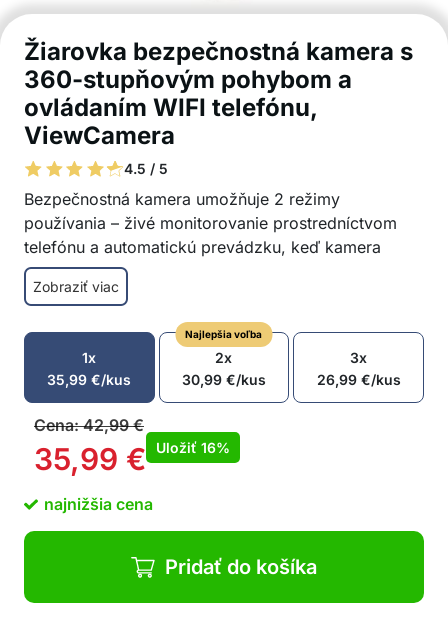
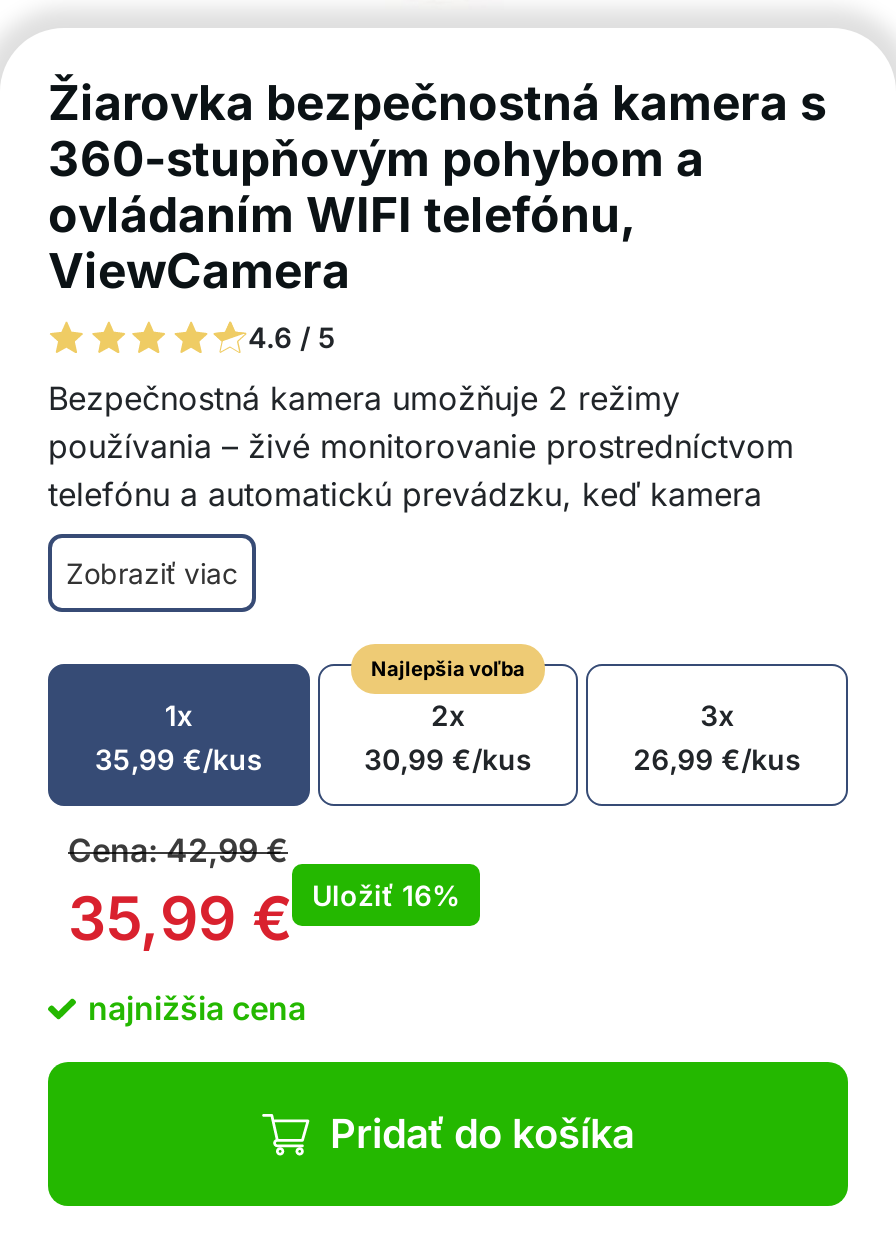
[124,160,168,177] 4.5 / 5 -> [248,320,336,354] 4.6 / 5

